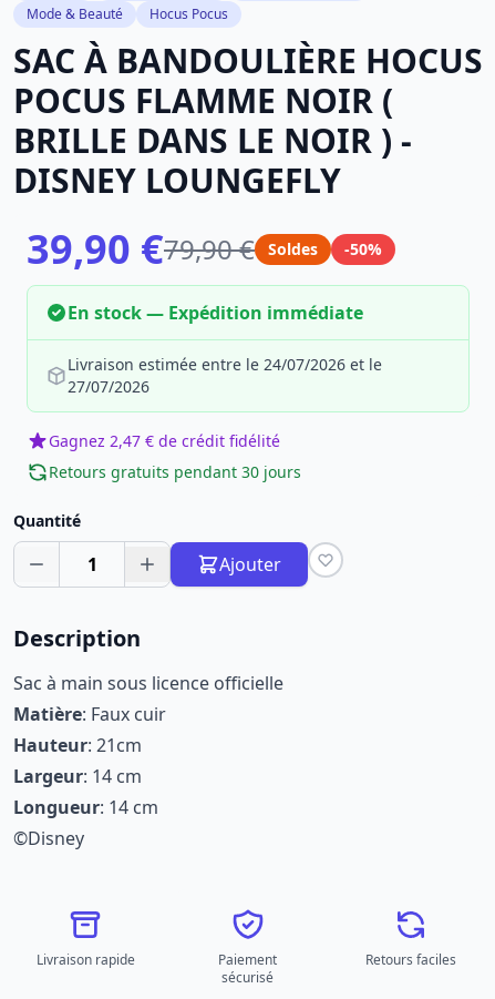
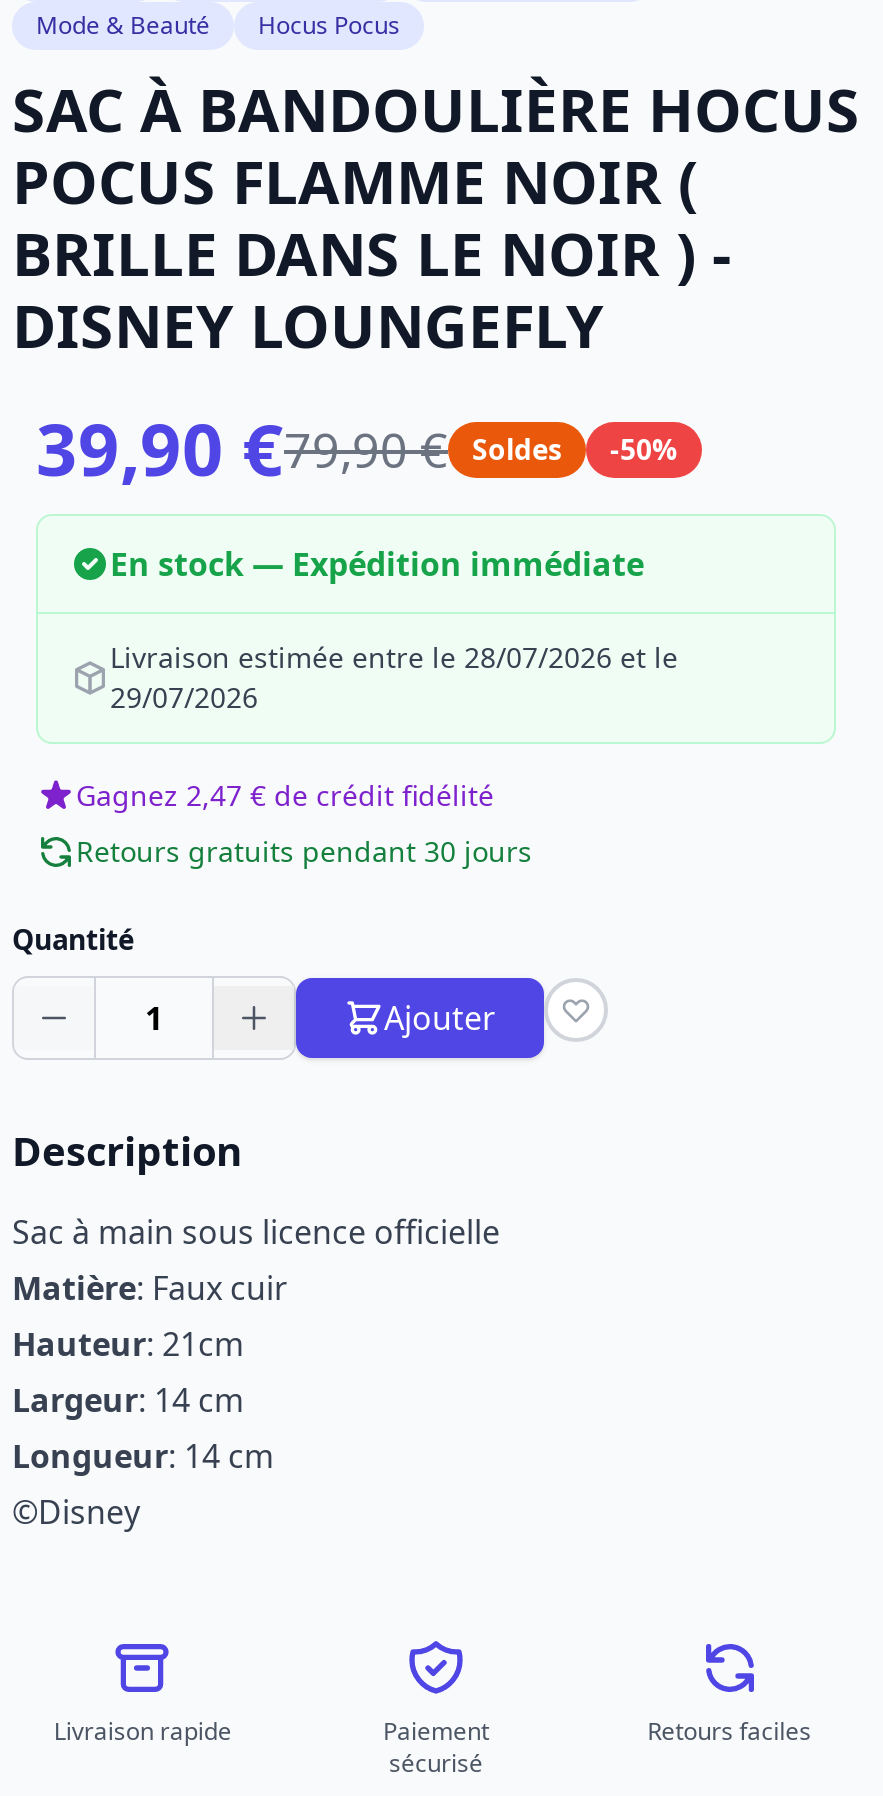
[68,354,382,375] Livraison estimée entre le 24/07/2026 et le -> [110,638,678,676] Livraison estimée entre le 28/07/2026 et le
[68,376,149,397] 27/07/2026 -> [110,678,258,716] 29/07/2026

